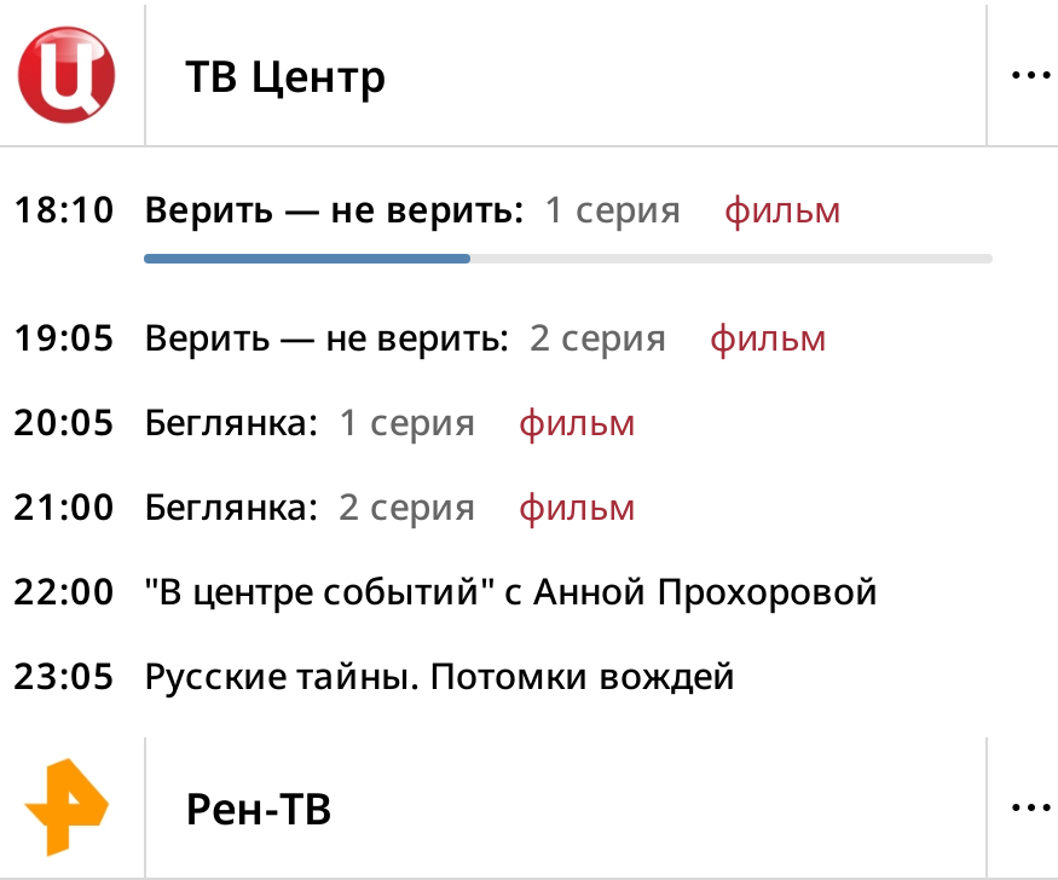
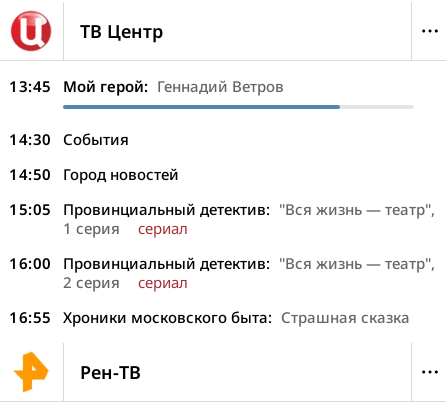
[13,184,843,232] 18:10 Верить — не верить: 1 серия | фильм -> [9,76,283,96] 13:45 Мой герой: Геннадий Ветров
[13,312,828,360] 19:05 Верить — не верить: 2 серия | фильм -> [9,129,129,149] 14:30 События
[13,396,637,445] 20:05 Беглянка: 1 серия | фильм -> [9,164,179,184] 14:50 Город новостей
[13,481,637,529] 21:00 Беглянка: 2 серия | фильм -> [9,199,434,238] 15:05 Провинциальный детектив: "Вся жизнь — театр", | 1 серия | сериал
[13,566,879,614] 22:00 "В центре событий" с Анной Прохоровой -> [9,253,434,292] 16:00 Провинциальный детектив: "Вся жизнь — театр", | 2 серия | сериал
[13,650,736,699] 23:05 Русские тайны. Потомки вождей -> [9,307,409,327] 16:55 Хроники московского быта: Страшная сказка

